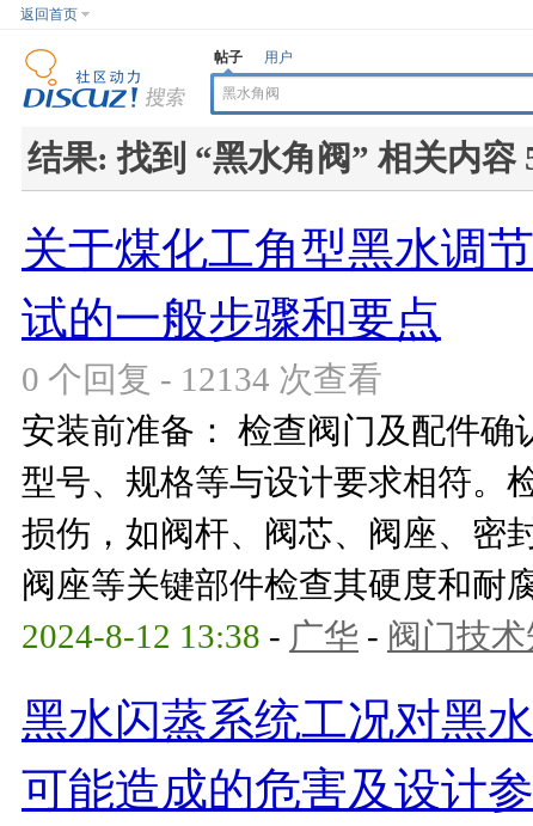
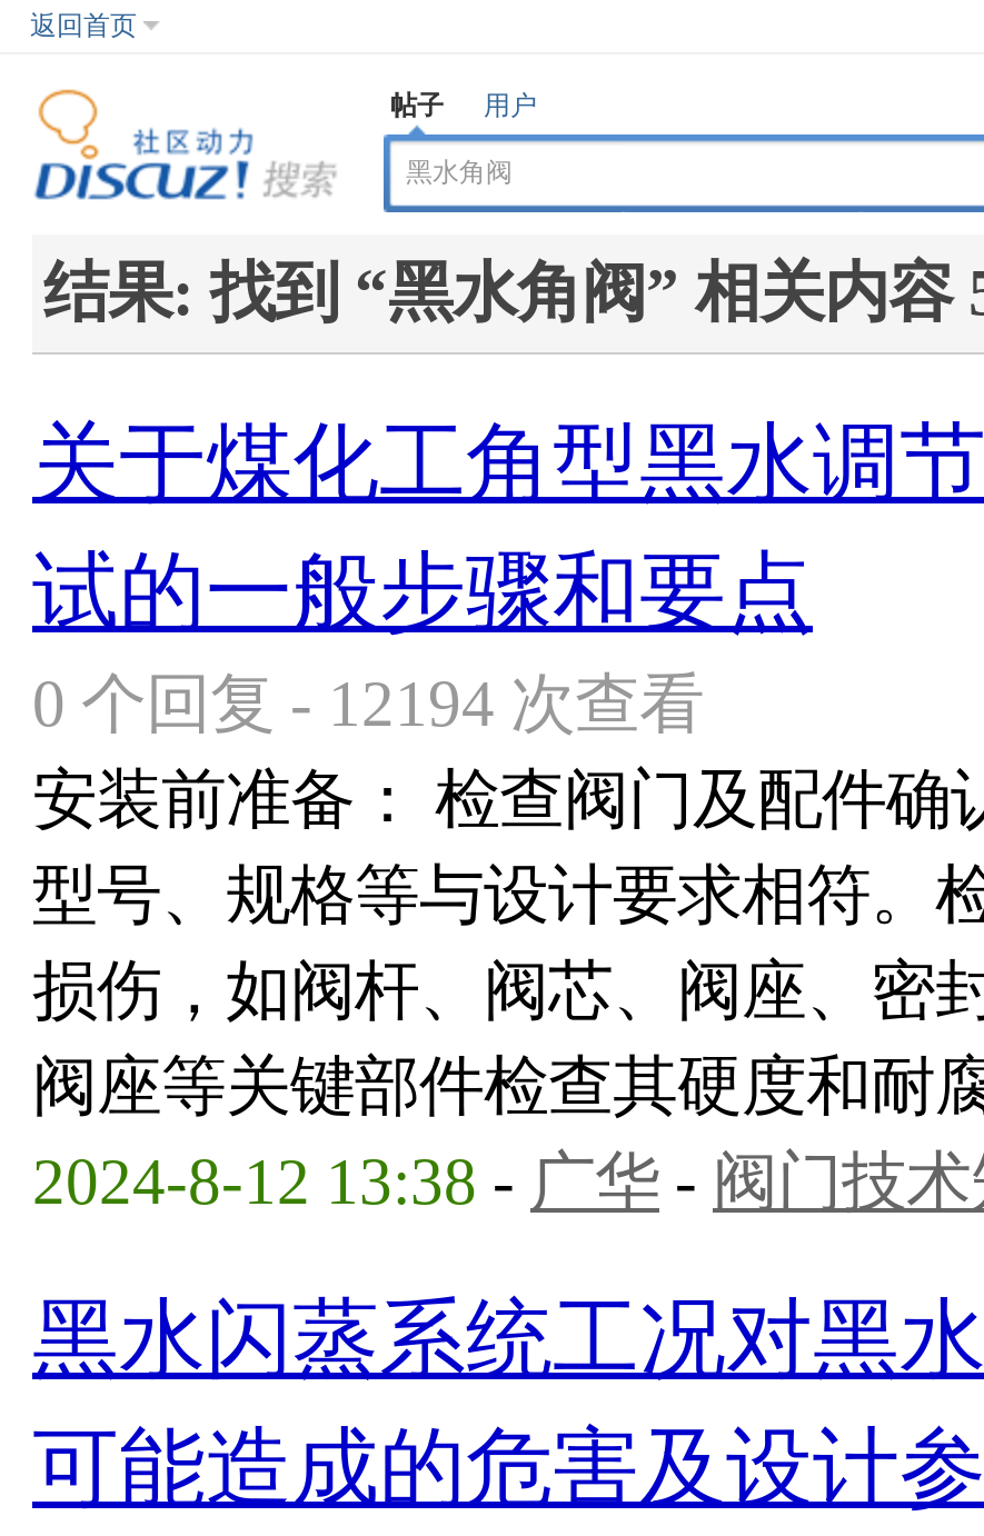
[22,360,382,398] 0 个回复 - 12134 次查看 -> [32,668,704,739] 0 个回复 - 12194 次查看

